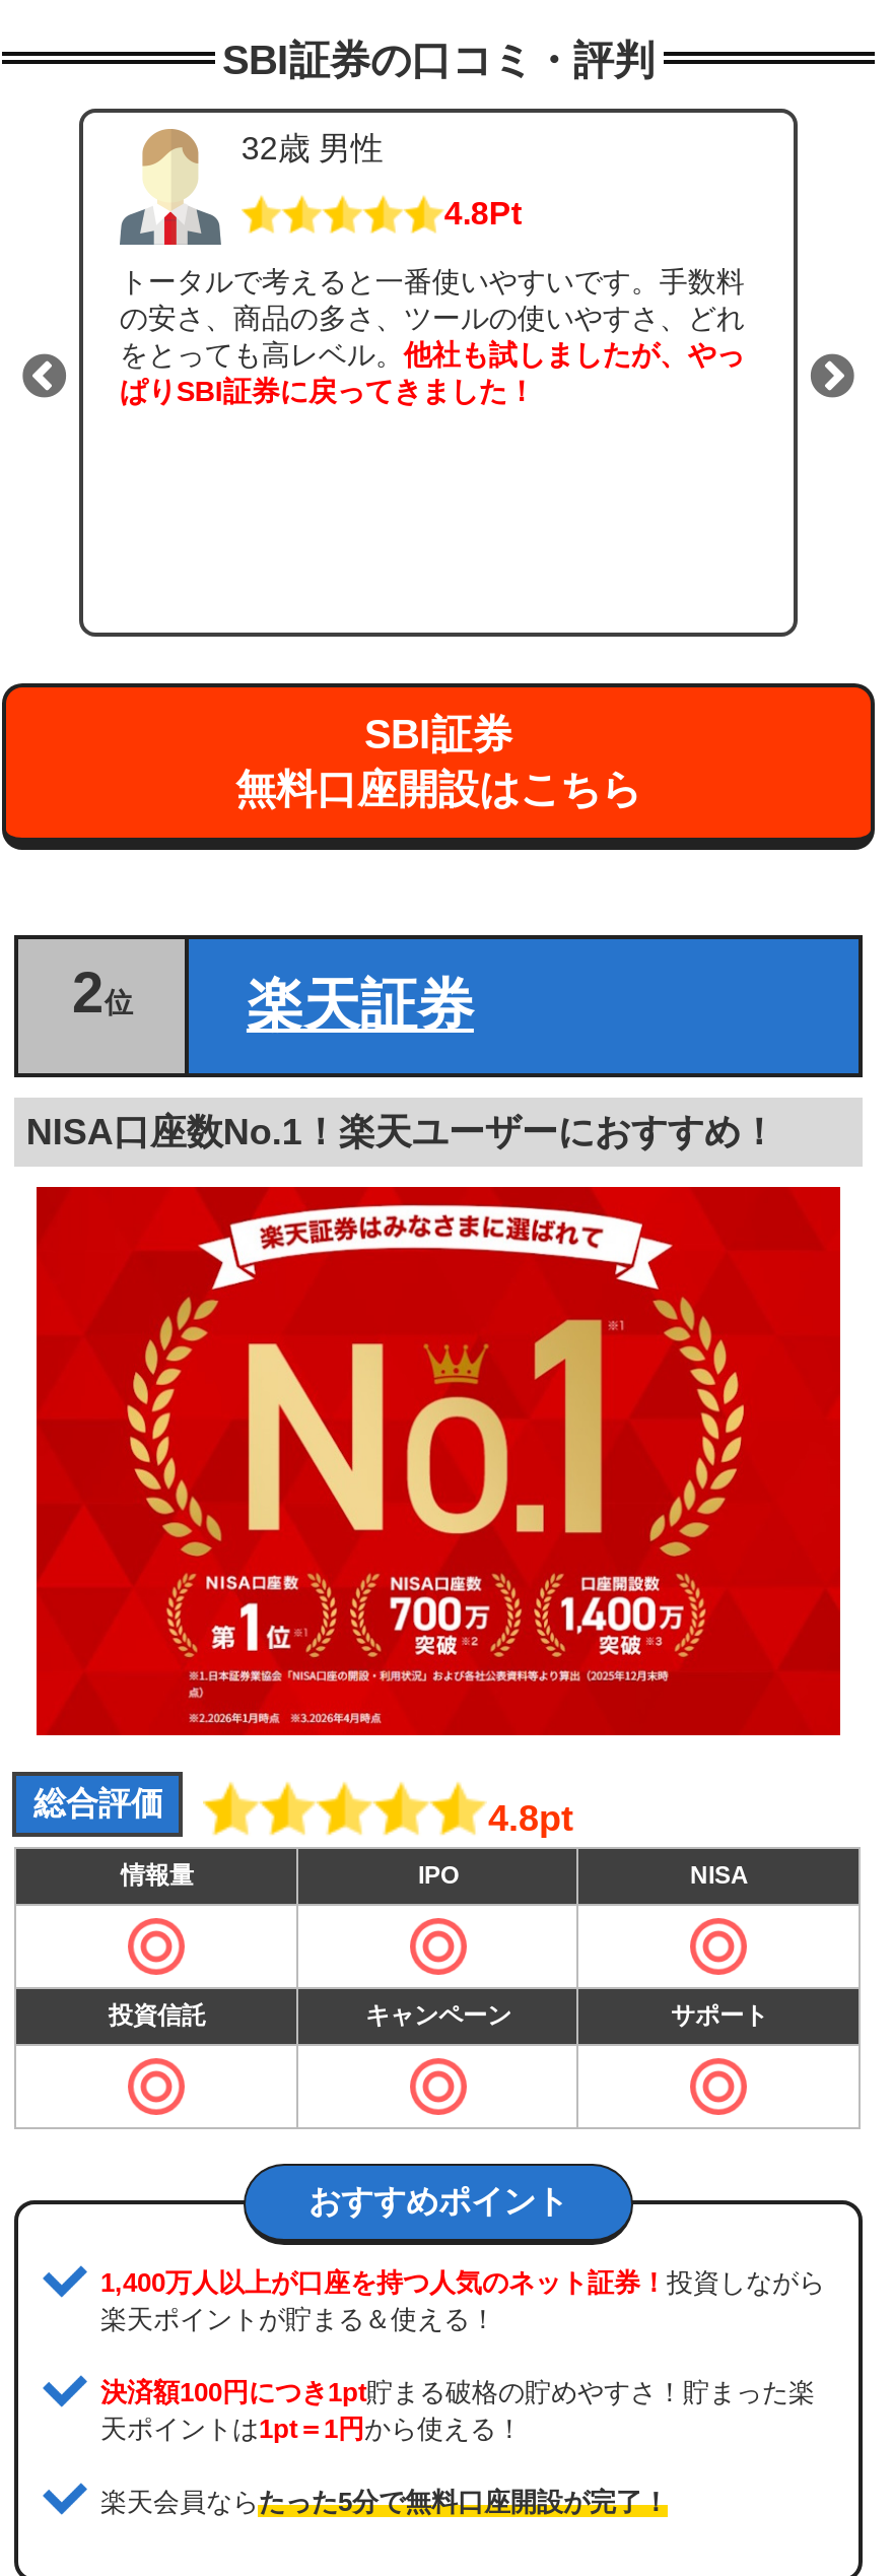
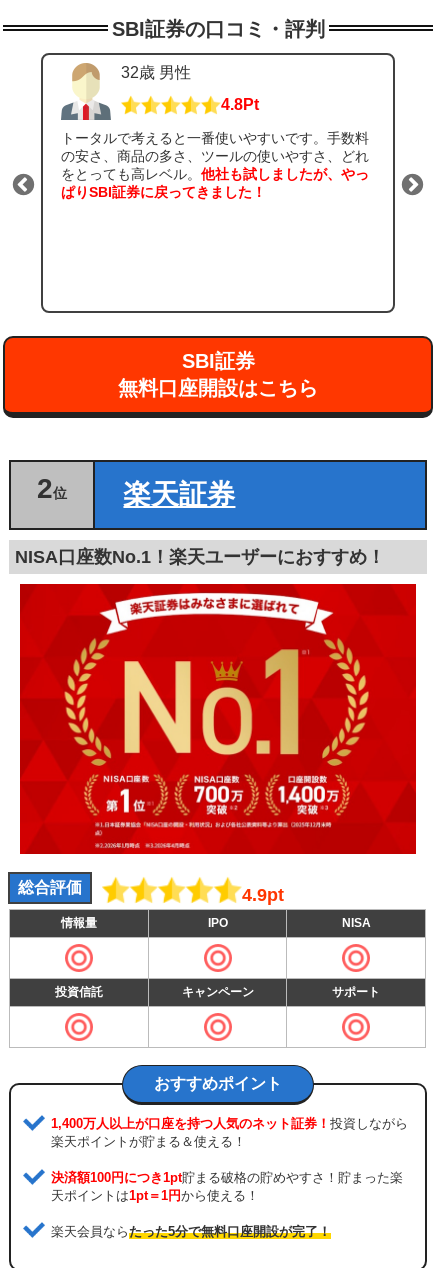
[488,1798,573,1839] 4.8pt -> [242,885,284,905] 4.9pt

